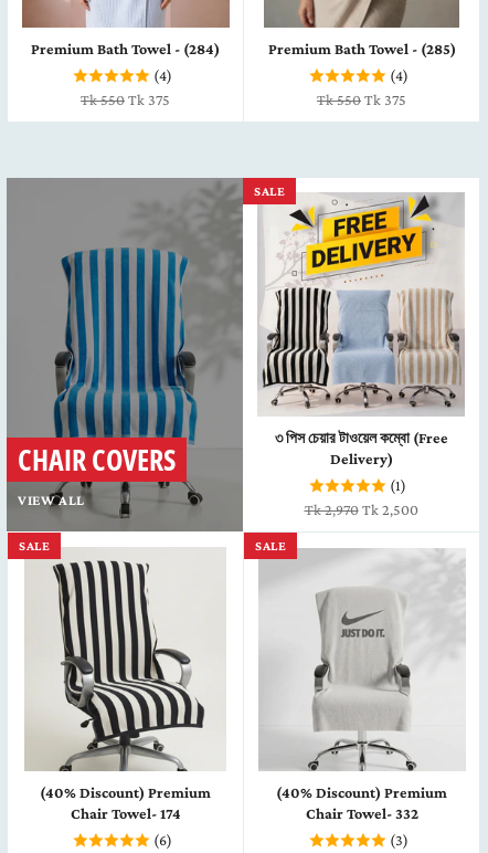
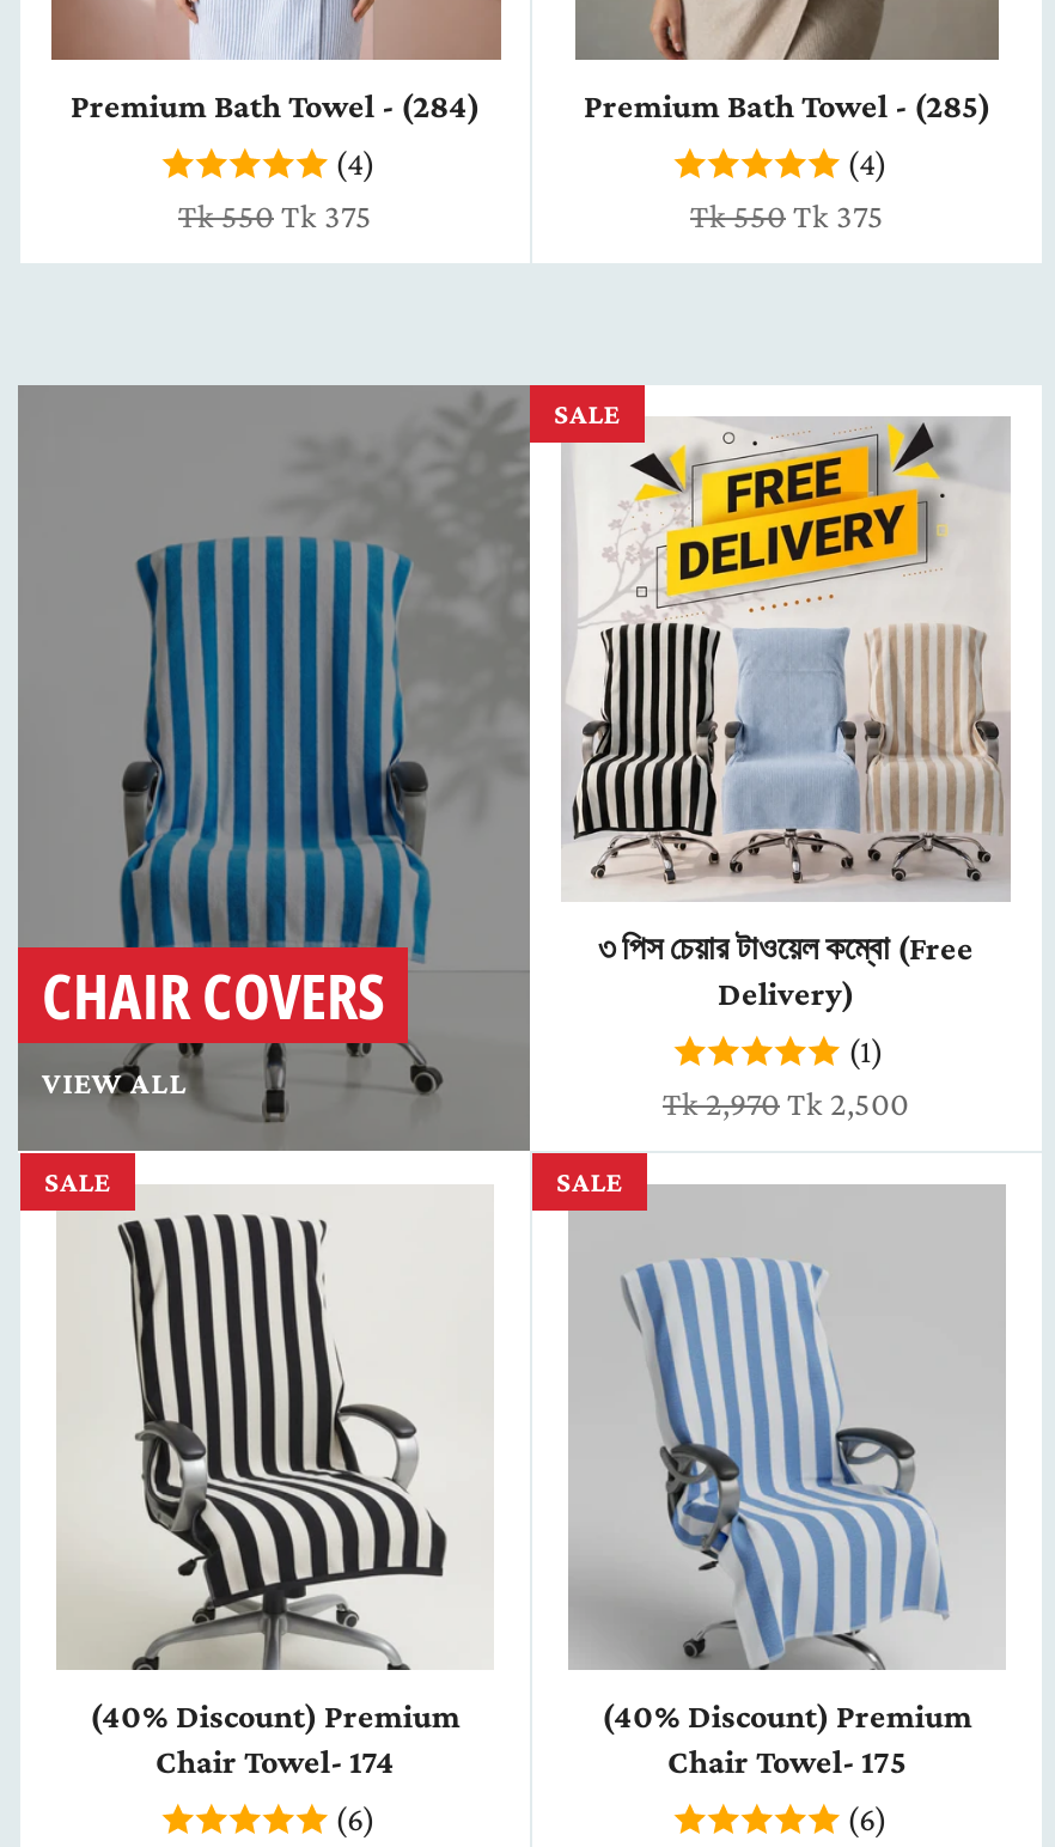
[264,549,466,822] [image] | Chair Towel- 332 -> [573,1187,1011,1780] [image] | Chair Towel- 175
[389,831,408,849] (3) -> [847,1799,888,1837] (6)

